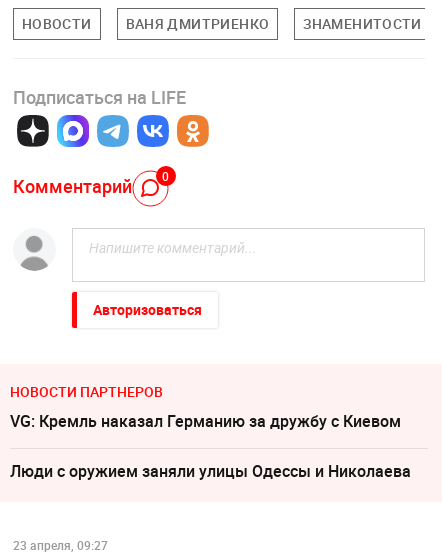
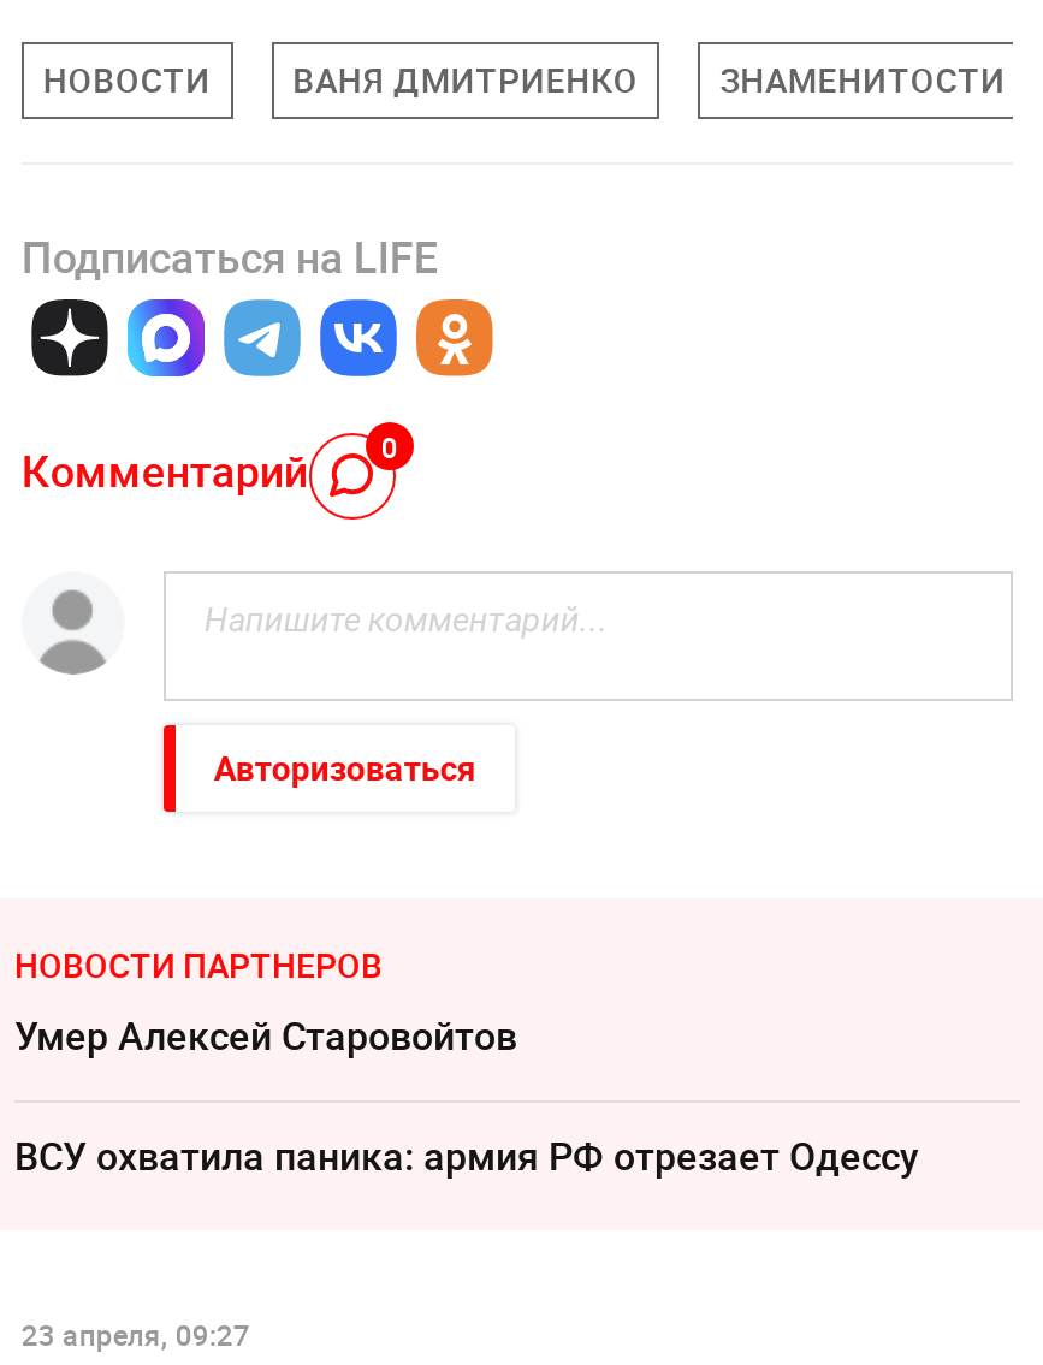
[10,410,401,432] VG: Кремль наказал Германию за дружбу с Киевом -> [14,1009,517,1062] Умер Алексeй Старовойтов
[10,460,411,482] Люди с оружием заняли улицы Одессы и Николаева -> [14,1129,919,1182] ВСУ охватила паника: армия РФ отрезает Одессу

